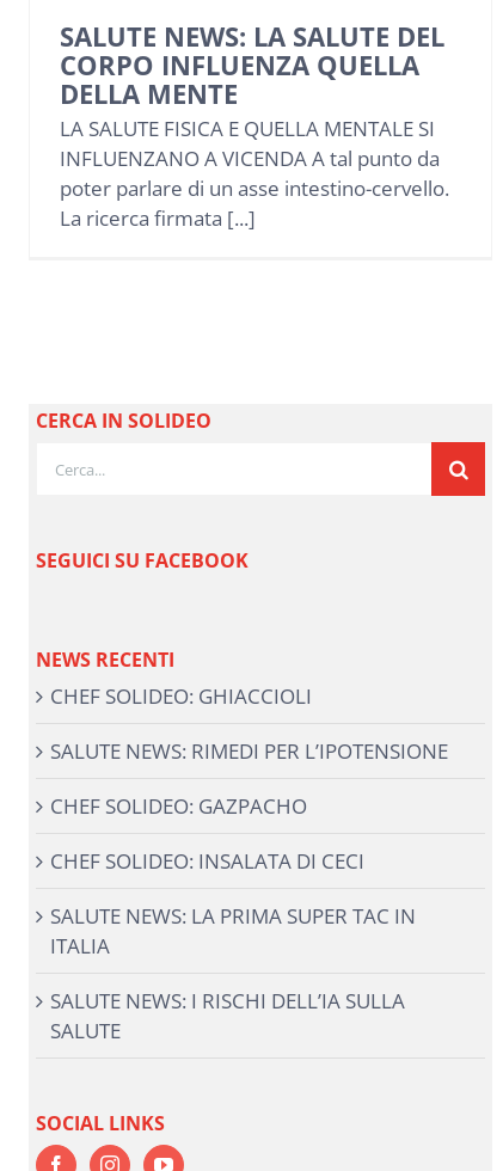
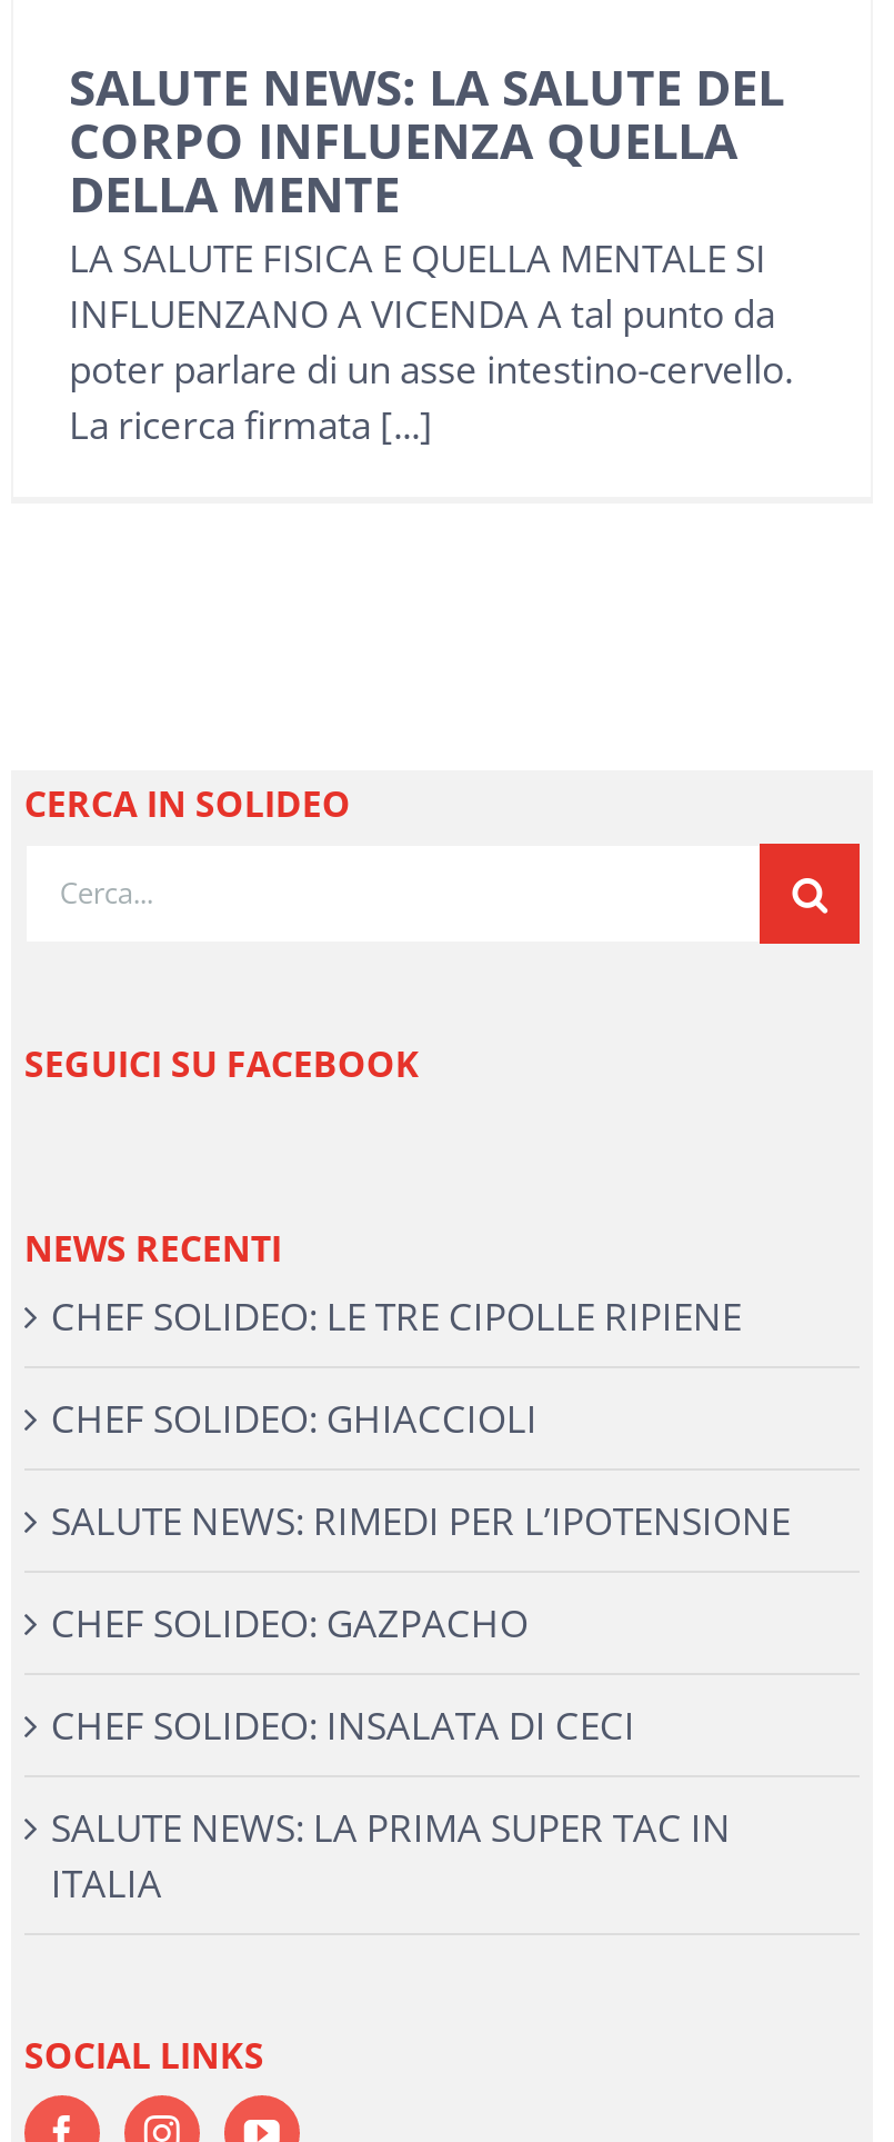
none -> [51,1289,741,1340] CHEF SOLIDEO: LE TRE CIPOLLE RIPIENE
moved [50,683,448,960] -> [51,1391,790,1907]: CHEF SOLIDEO: GHIACCIOLI | SALUTE NEWS: RIMEDI PER L’IPOTENSIONE | CHEF SOLIDEO: GAZPACHO | CHEF SOLIDEO: INSALATA DI CECI | SALUTE NEWS: LA PRIMA SUPER TAC IN | ITALIA
[50,987,405,1045] SALUTE NEWS: I RISCHI DELL’IA SULLA | SALUTE -> none

